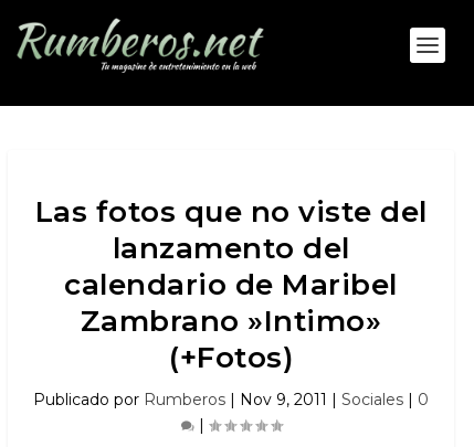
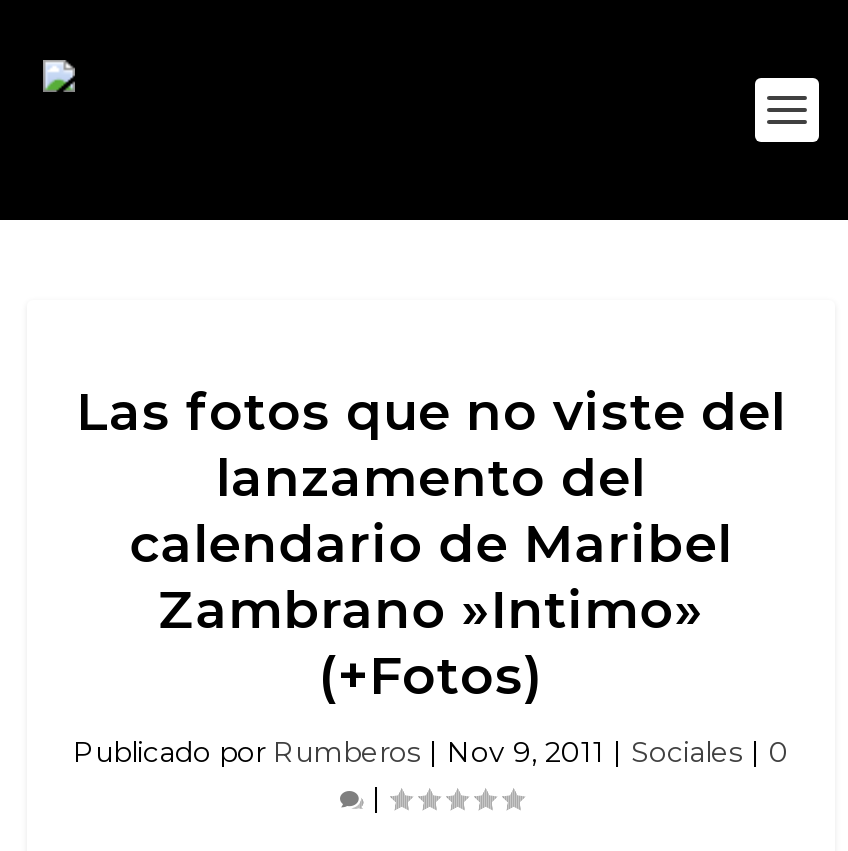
[17,18,264,73] [image] -> none

